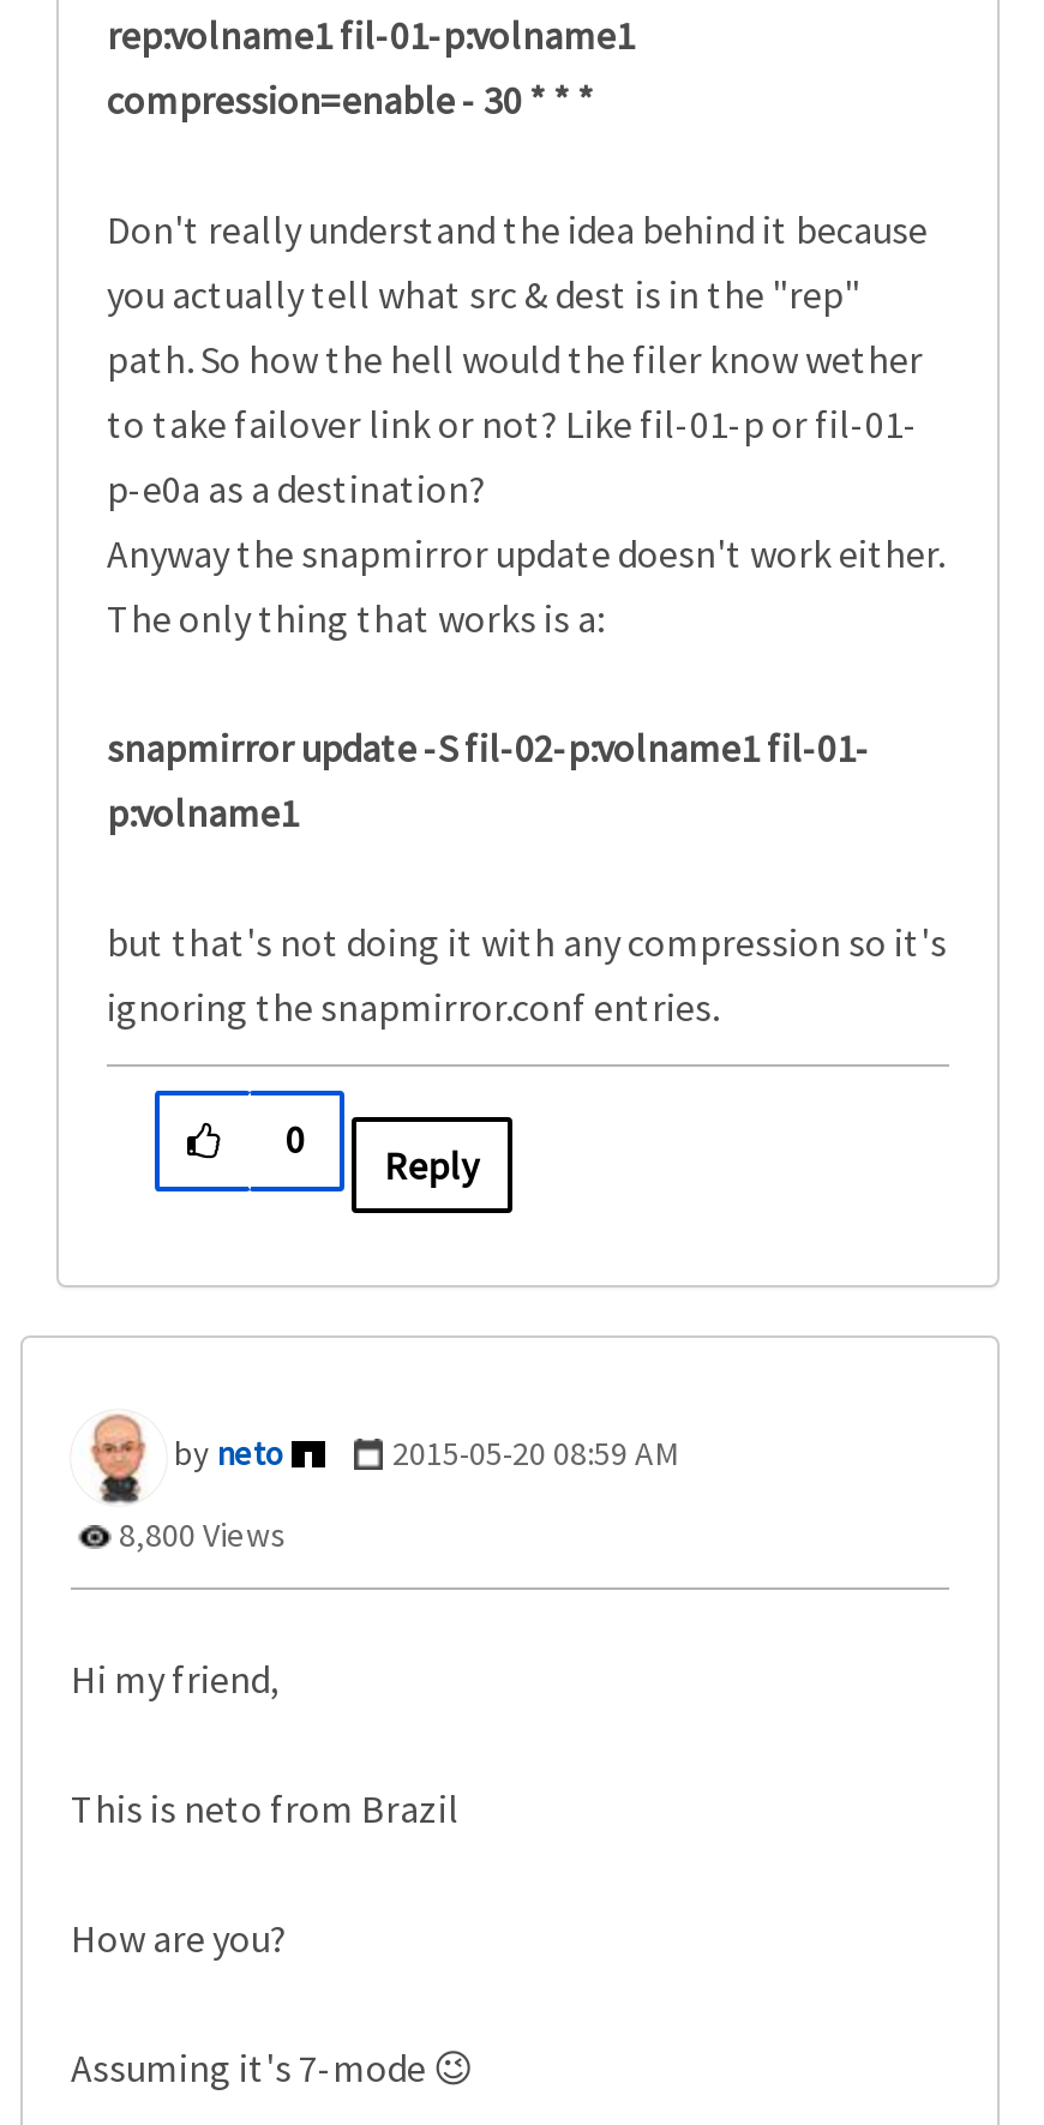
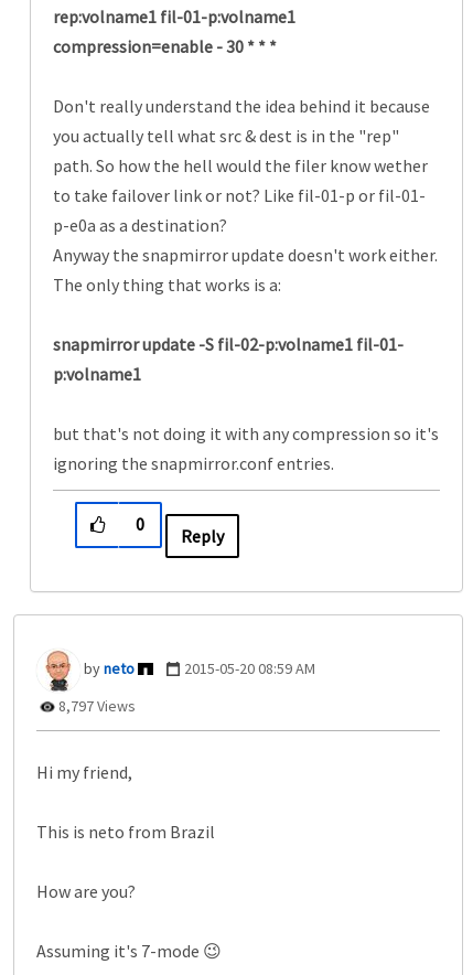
[112,1513,287,1556] 8,800 Views -> [55,696,136,716] 8,797 Views

